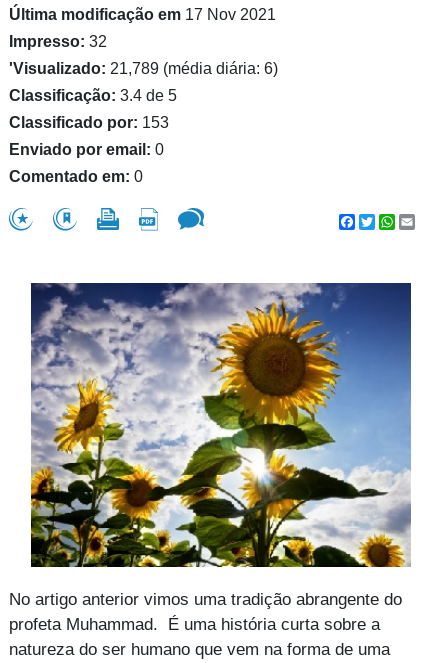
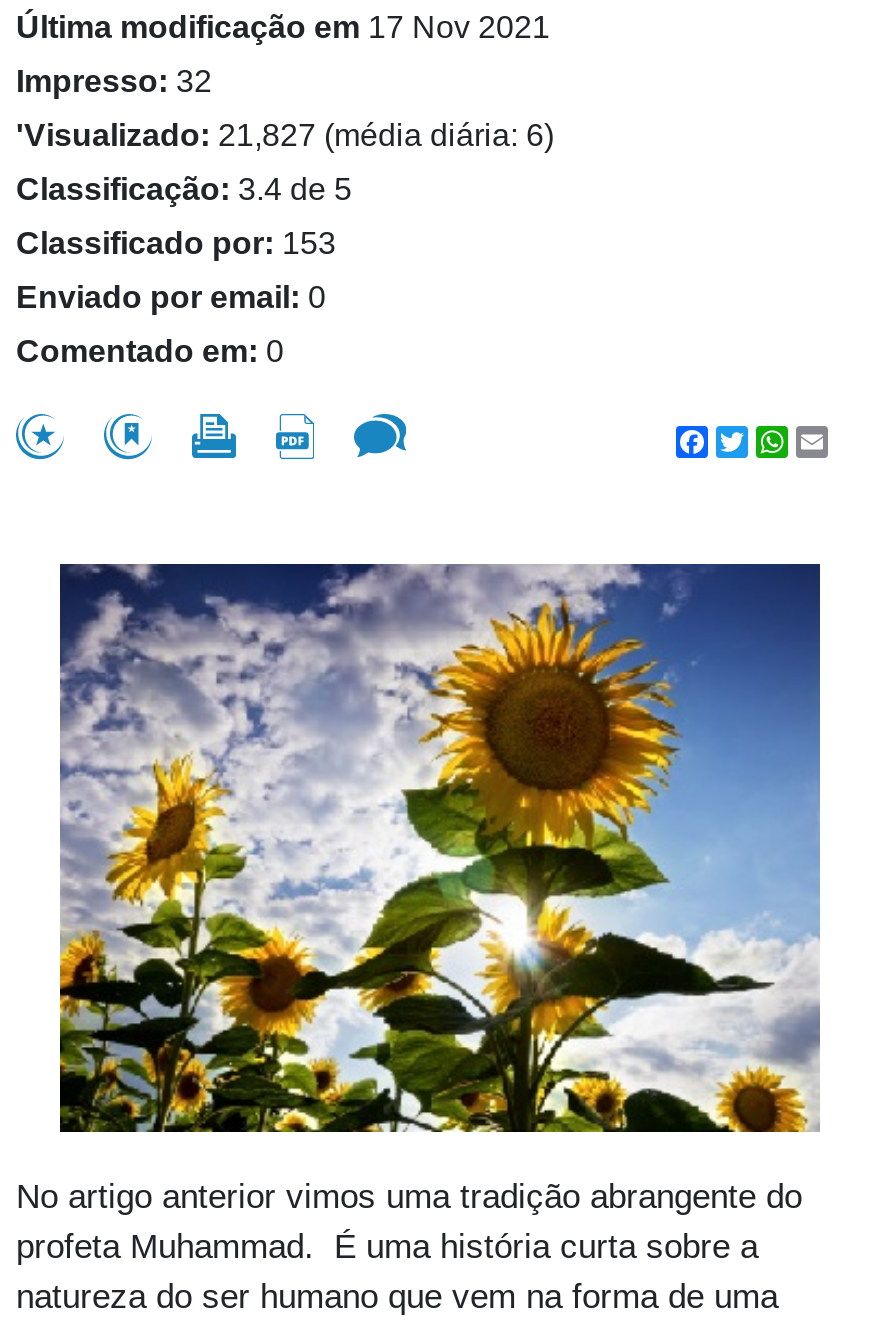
[9,60,278,77] 'Visualizado: 21,789 (média diária: 6) -> [16,118,554,152] 'Visualizado: 21,827 (média diária: 6)

